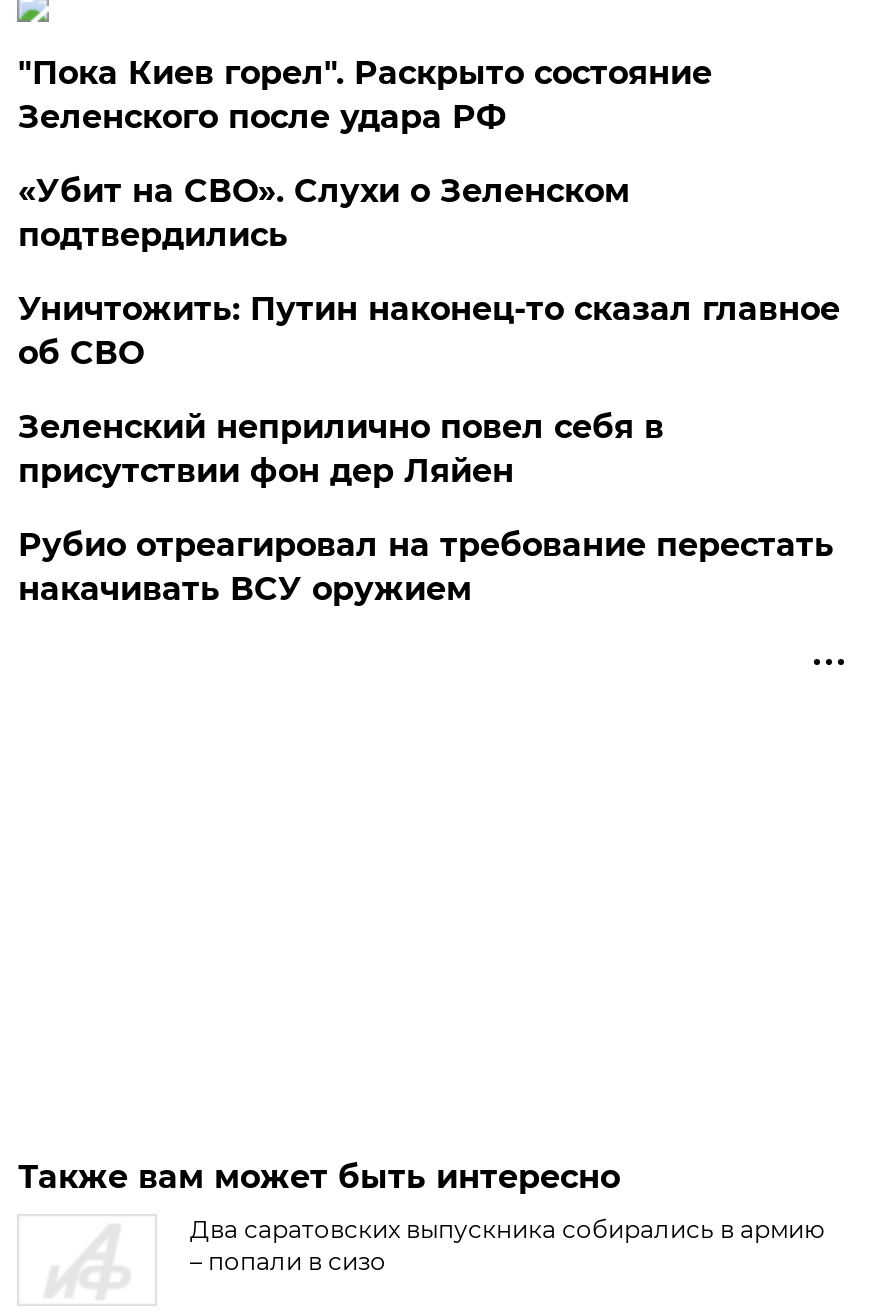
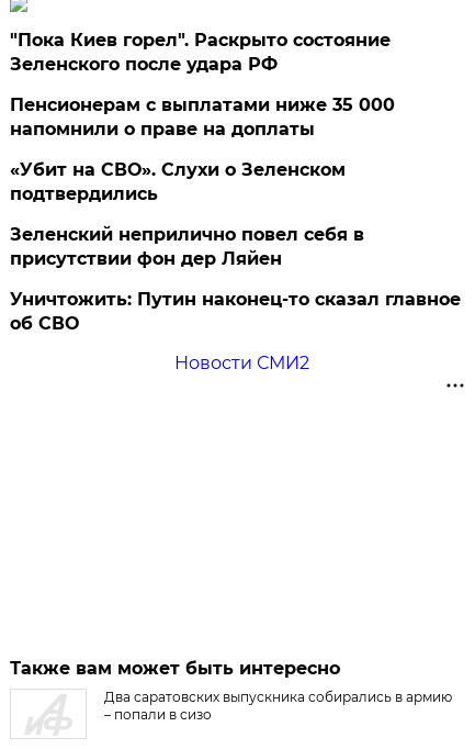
none -> [10,94,395,139] Пенсионерам с выплатами ниже 35 000 | напомнили о праве на доплаты
moved [18,172,630,254] -> [10,159,346,204]: «Убит на СВО». Слухи о Зеленском | подтвердились
moved [18,290,840,372] -> [10,289,461,334]: Уничтожить: Путин наконец-то сказал главное | об СВО
[18,526,834,608] Рубио отреагировал на требование перестать | накачивать ВСУ оружием -> [174,353,309,373] Новости СМИ2

